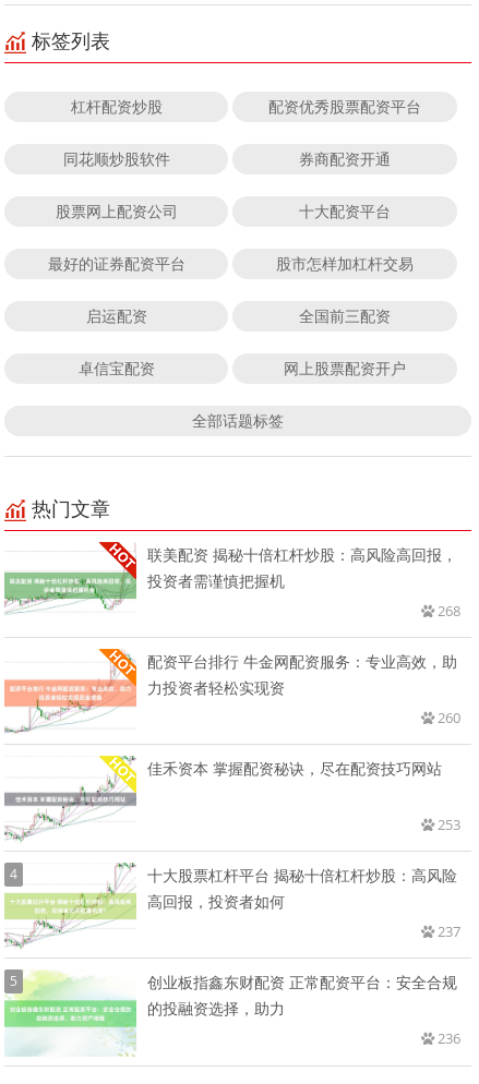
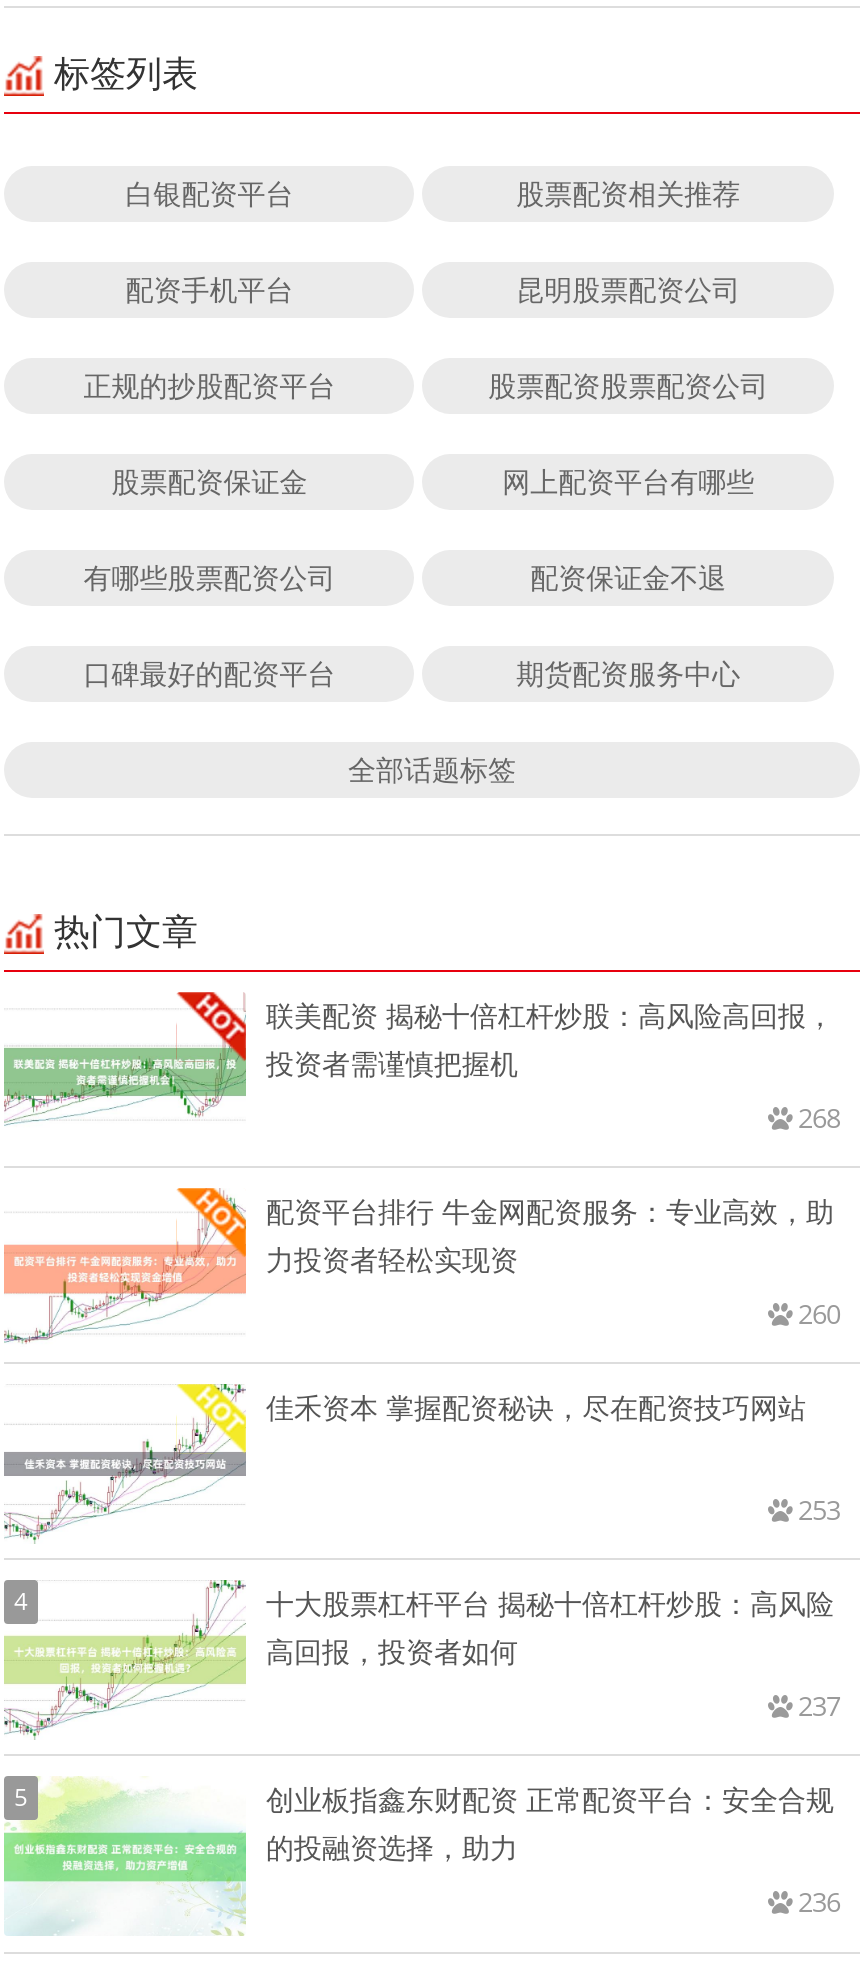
[71,96,421,117] 杠杆配资炒股 | 配资优秀股票配资平台 -> [125,174,740,212] 白银配资平台 | 股票配资相关推荐
[63,149,391,169] 同花顺炒股软件 | 券商配资开通 -> [125,270,740,308] 配资手机平台 | 昆明股票配资公司
[55,201,391,222] 股票网上配资公司 | 十大配资平台 -> [83,366,768,404] 正规的抄股配资平台 | 股票配资股票配资公司
[48,253,414,274] 最好的证券配资平台 | 股市怎样加杠杆交易 -> [111,462,754,500] 股票配资保证金 | 网上配资平台有哪些
[86,306,391,326] 启运配资 | 全国前三配资 -> [83,558,726,596] 有哪些股票配资公司 | 配资保证金不退
[78,358,406,379] 卓信宝配资 | 网上股票配资开户 -> [83,654,740,692] 口碑最好的配资平台 | 期货配资服务中心

